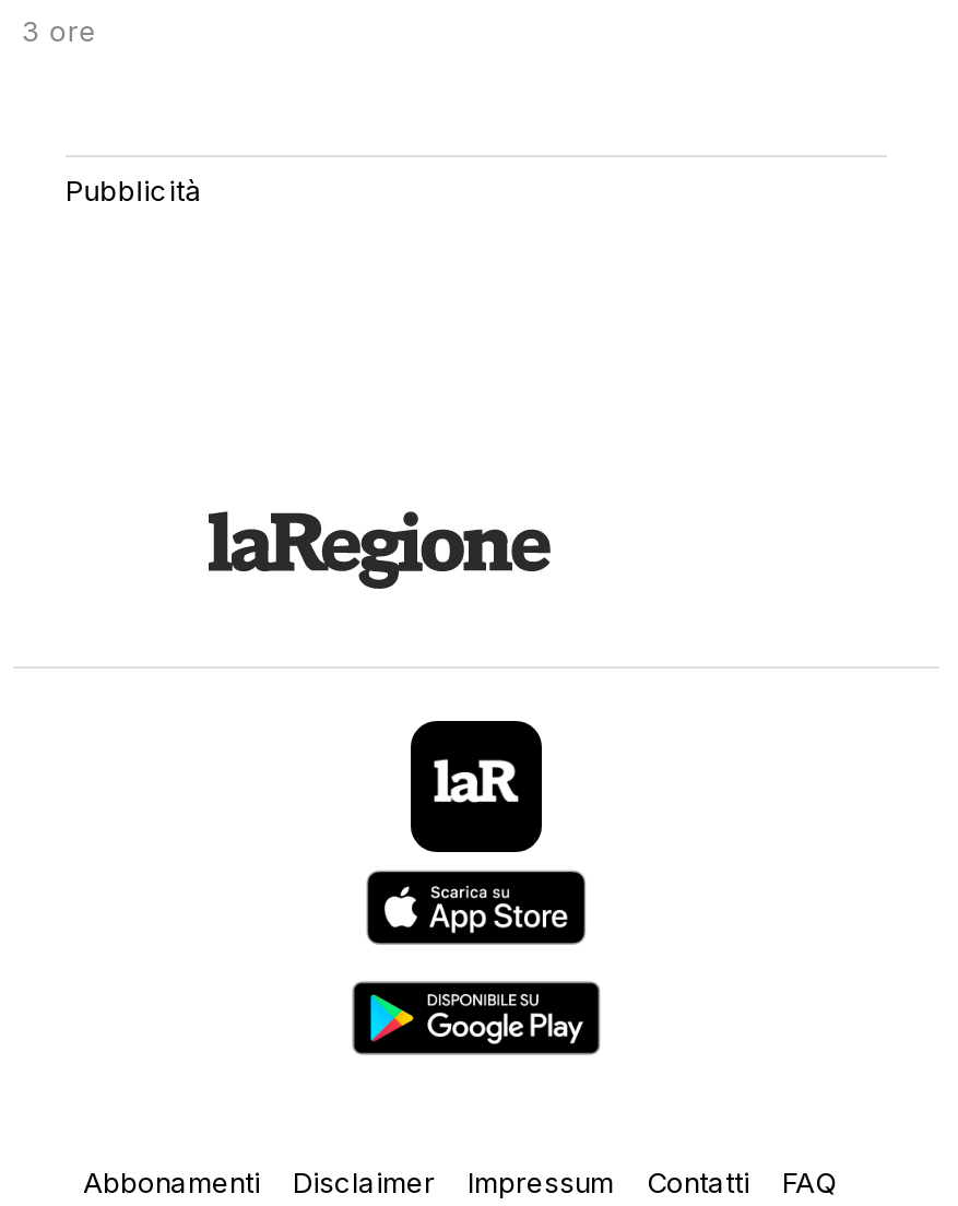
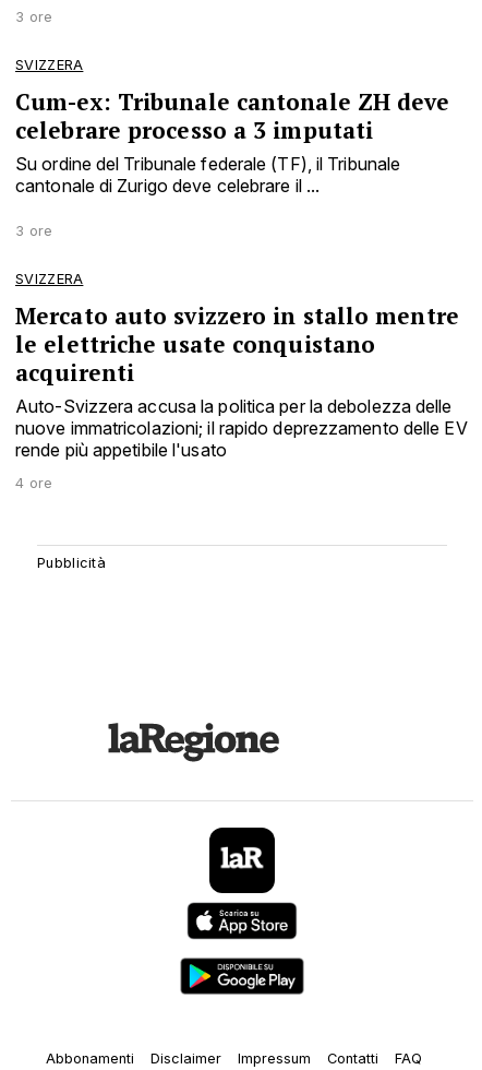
none -> [15,57,467,492] SVIZZERA | Cum-ex: Tribunale cantonale ZH deve | celebrare processo a 3 imputati | Su ordine del Tribunale federale (TF), il Tribunale | cantonale di Zurigo deve celebrare il ... | 3 ore | SVIZZERA | Mercato auto svizzero in stallo mentre | le elettriche usate conquistano | acquirenti | Auto-Svizzera accusa la politica per la debolezza delle | nuove immatricolazioni; il rapido deprezzamento delle EV | rende più appetibile l'usato | 4 ore

